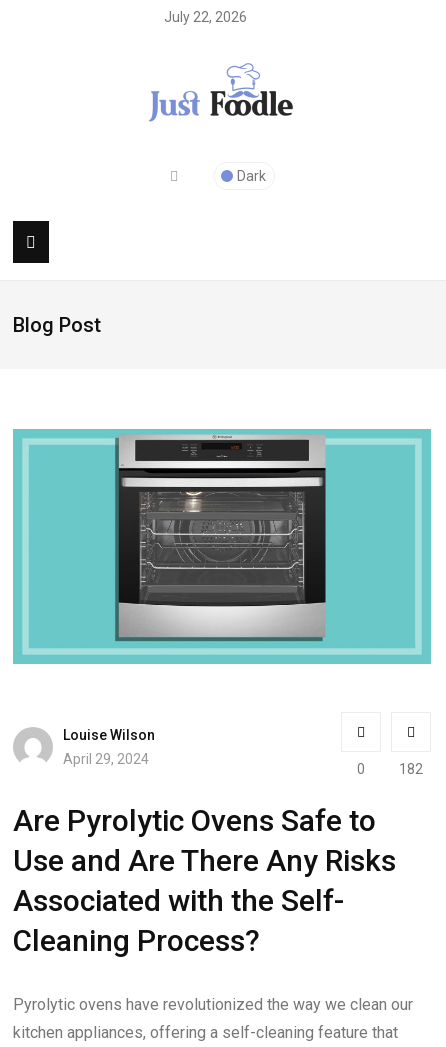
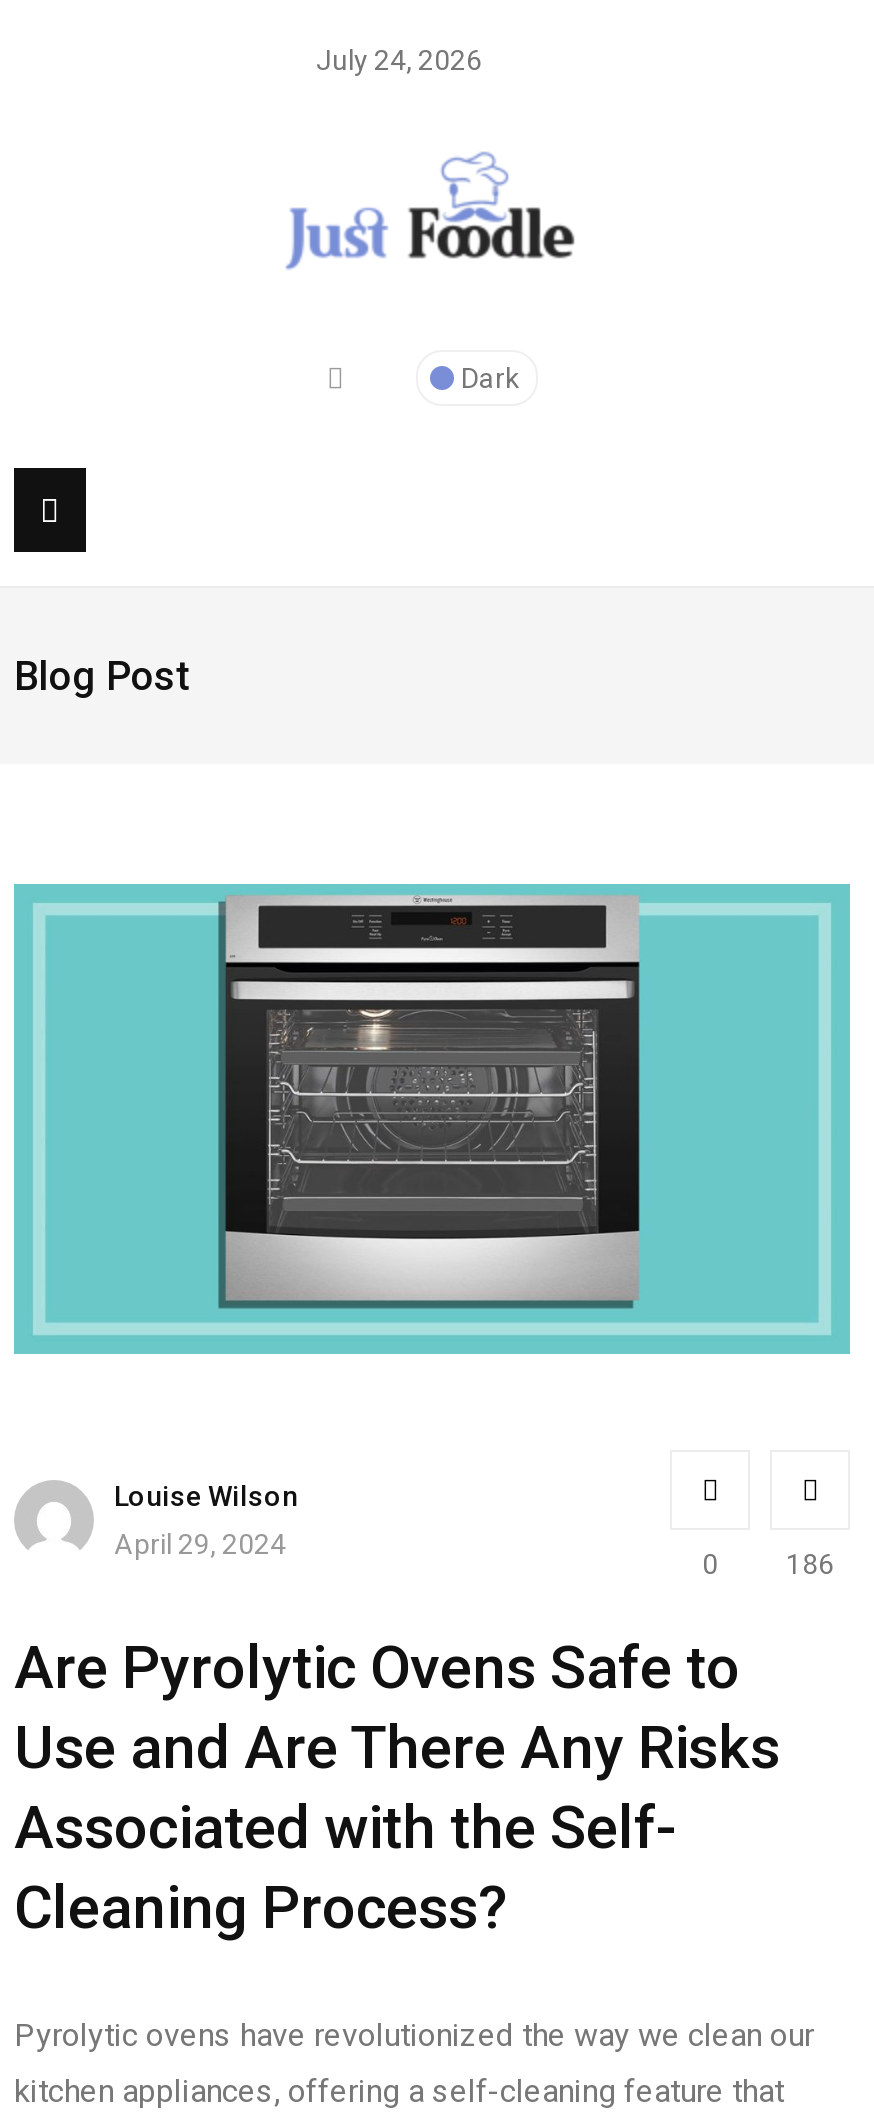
[164,9,247,25] July 22, 2026 -> [316,44,482,76] July 24, 2026
[399,761,423,777] 182 -> [786,1548,834,1580] 186

